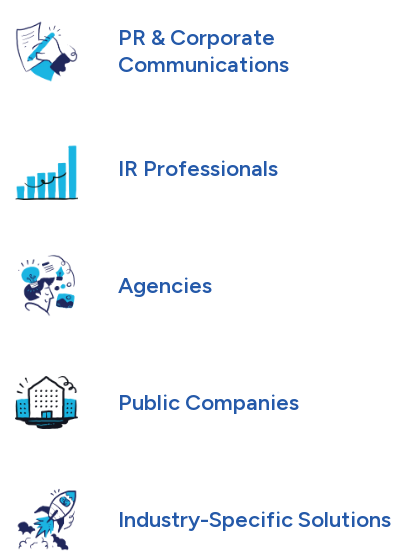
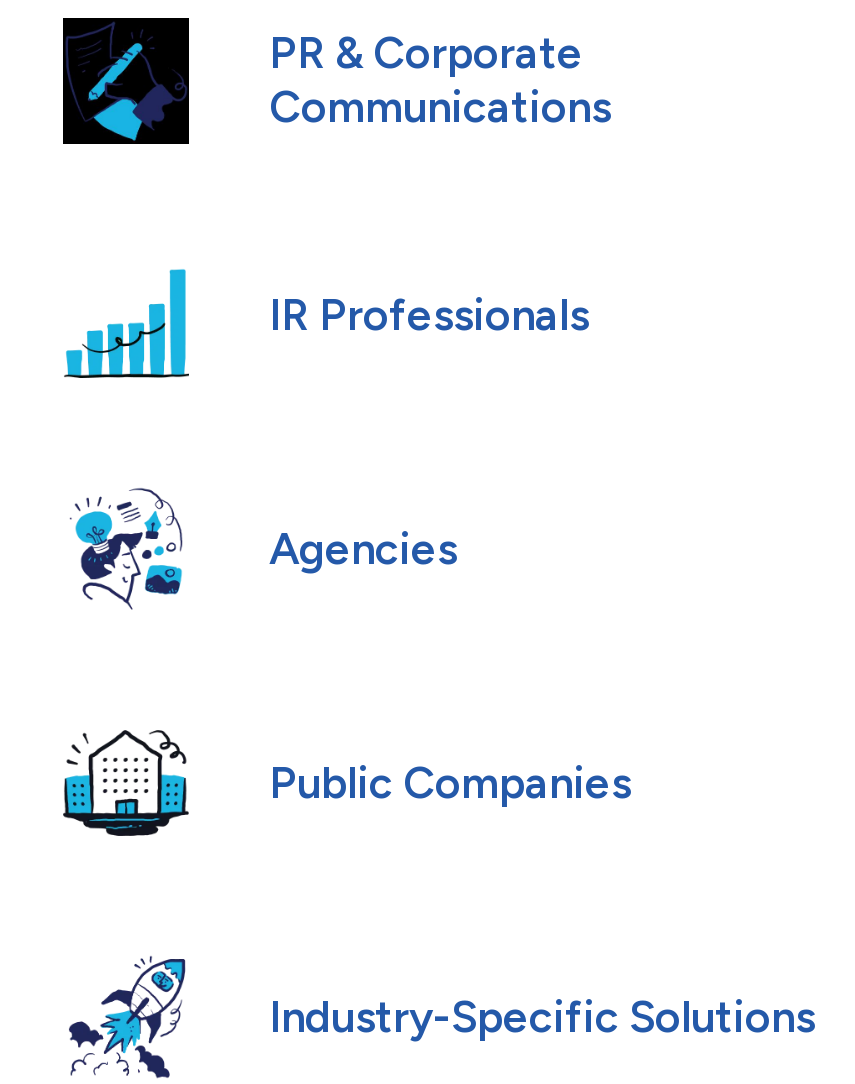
[15,20,78,83] [image] -> [61,16,191,146] [image]

